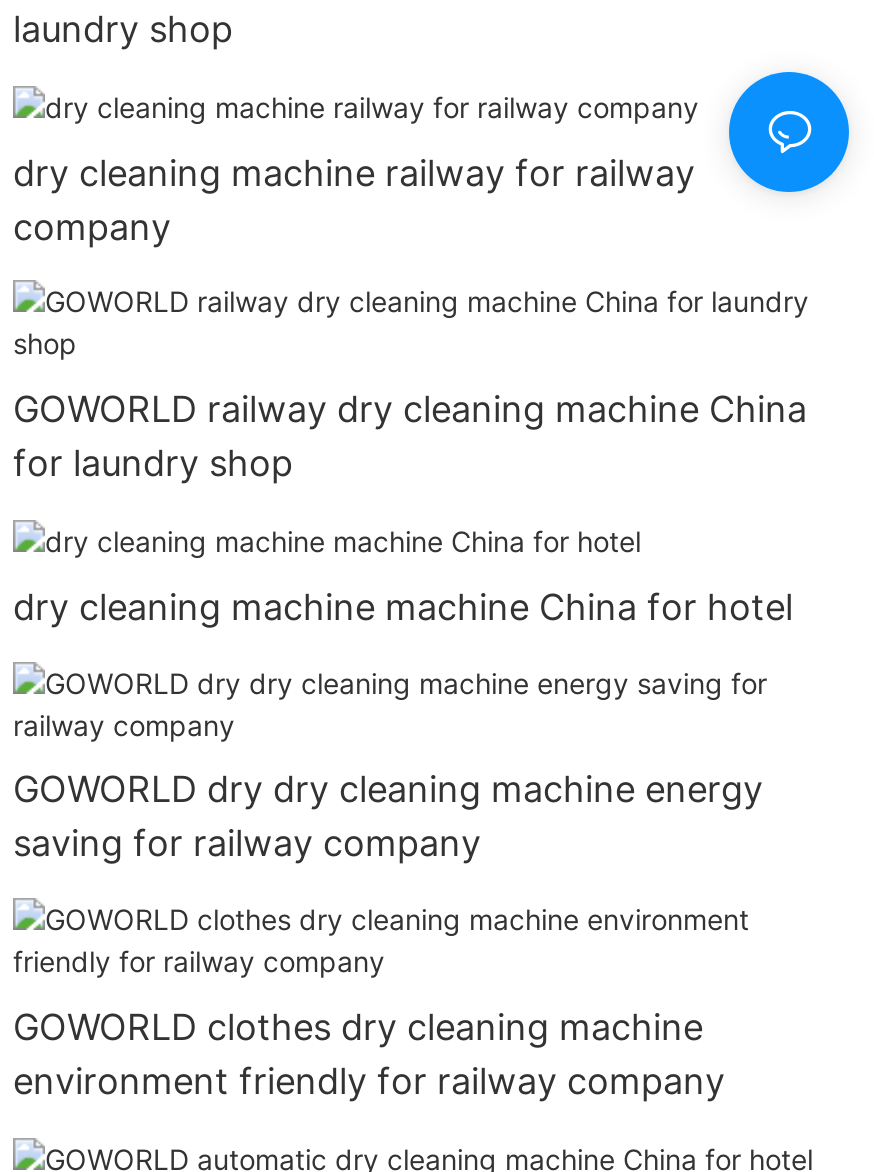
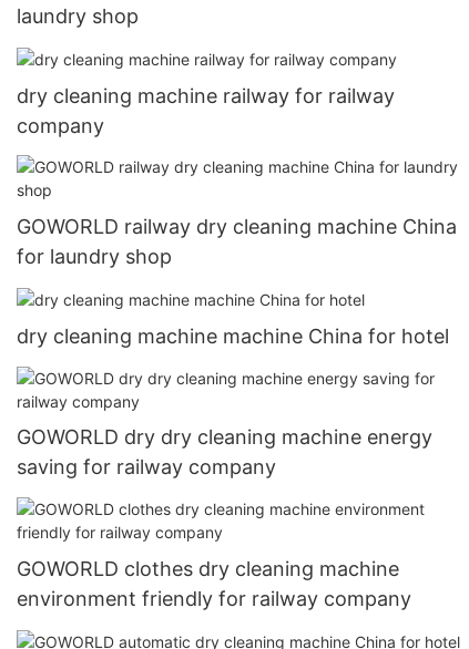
[725,68,853,198] [image] -> none

